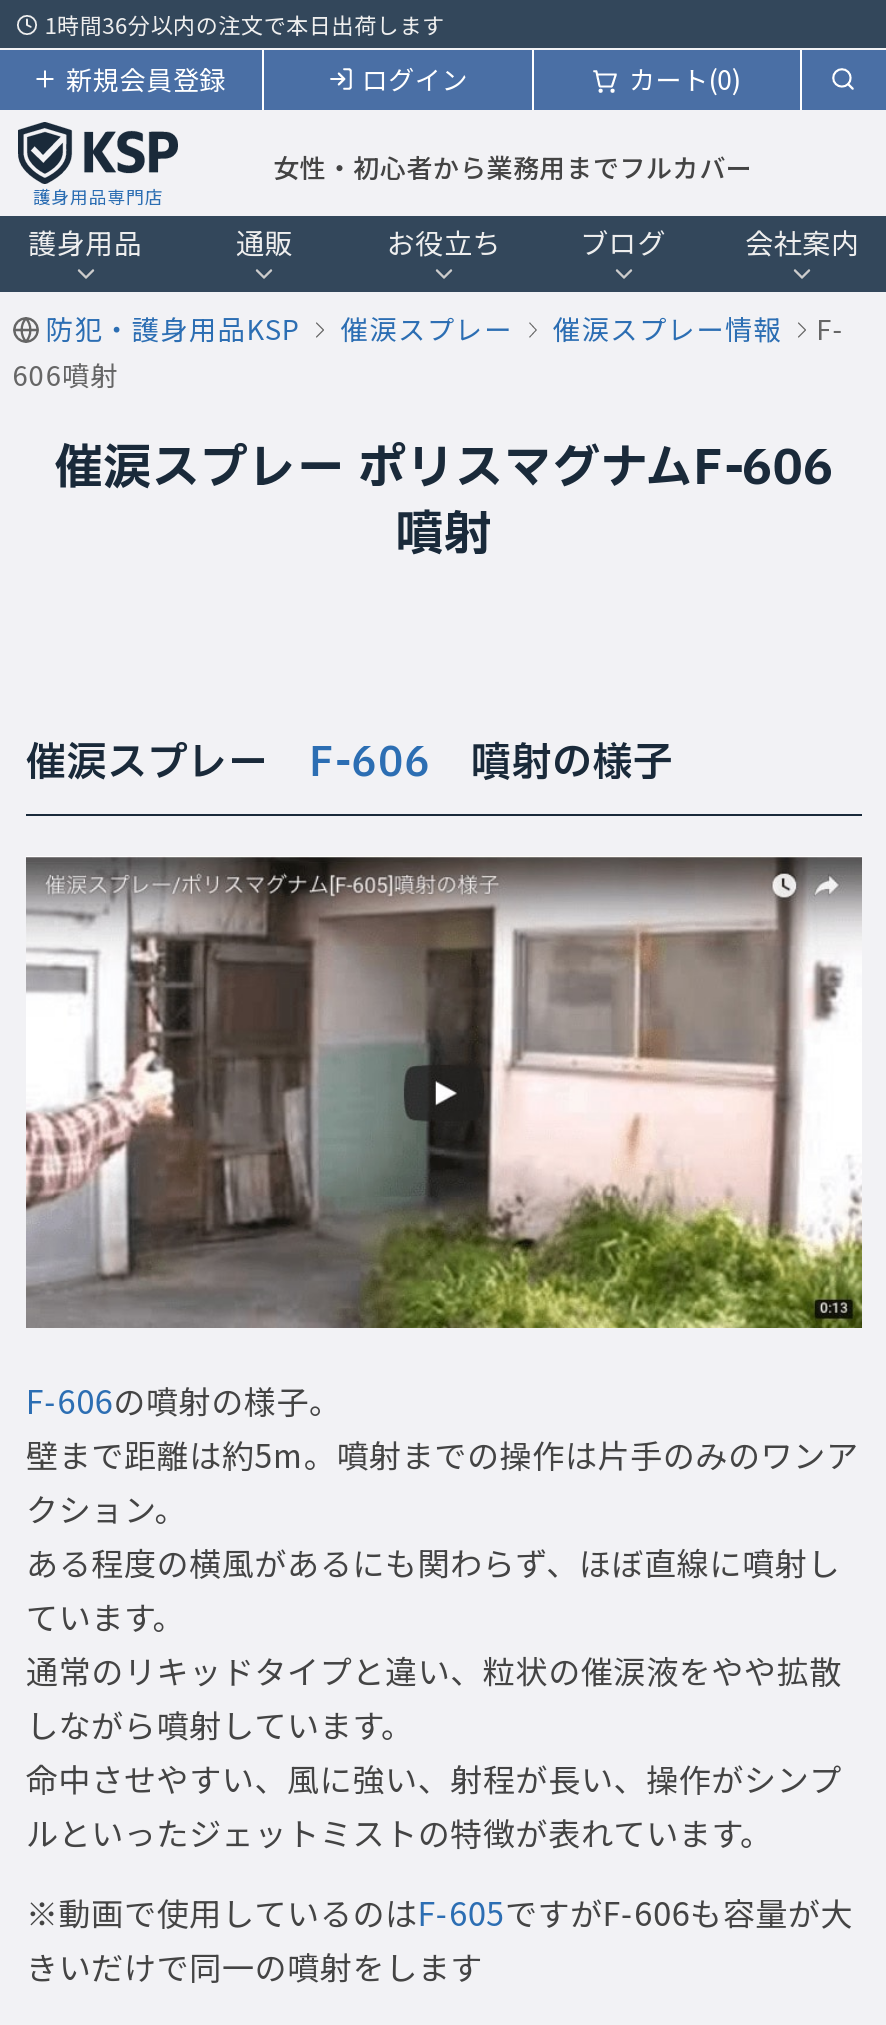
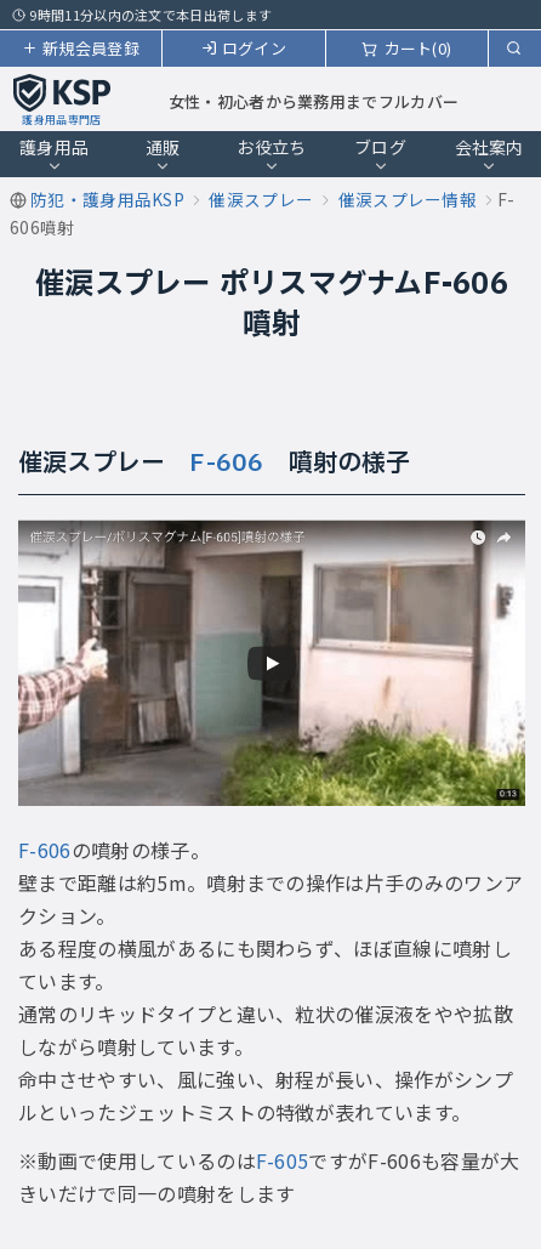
[45,8,445,40] 1時間36分以内の注文で本日出荷します -> [29,5,272,24] 9時間11分以内の注文で本日出荷します

